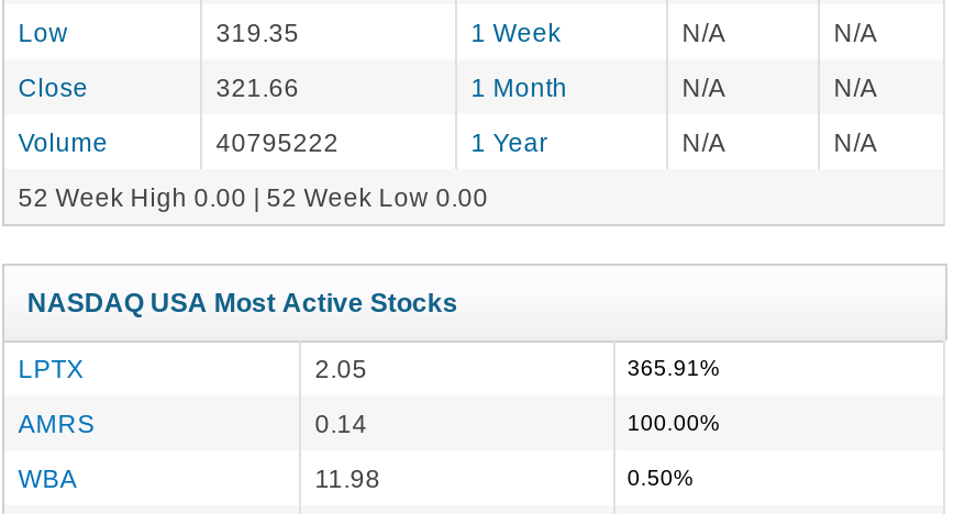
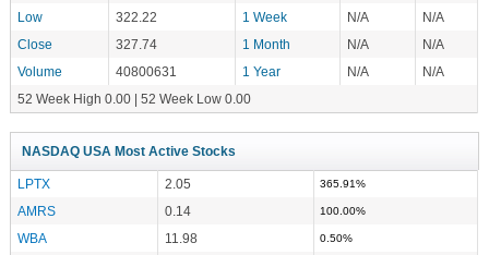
[216,18,299,47] 319.35 -> [116,10,157,24] 322.22
[216,73,299,102] 321.66 -> [116,37,157,52] 327.74
[216,128,339,157] 40795222 -> [116,65,177,79] 40800631

